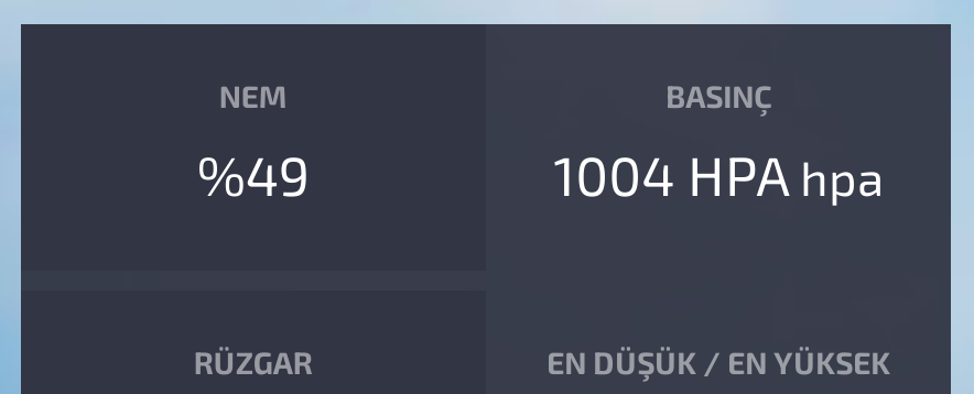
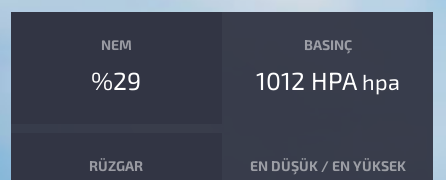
[197,140,309,206] %49 -> [91,65,141,95] %29
[553,140,884,206] 1004 HPA hpa -> [256,65,400,95] 1012 HPA hpa

